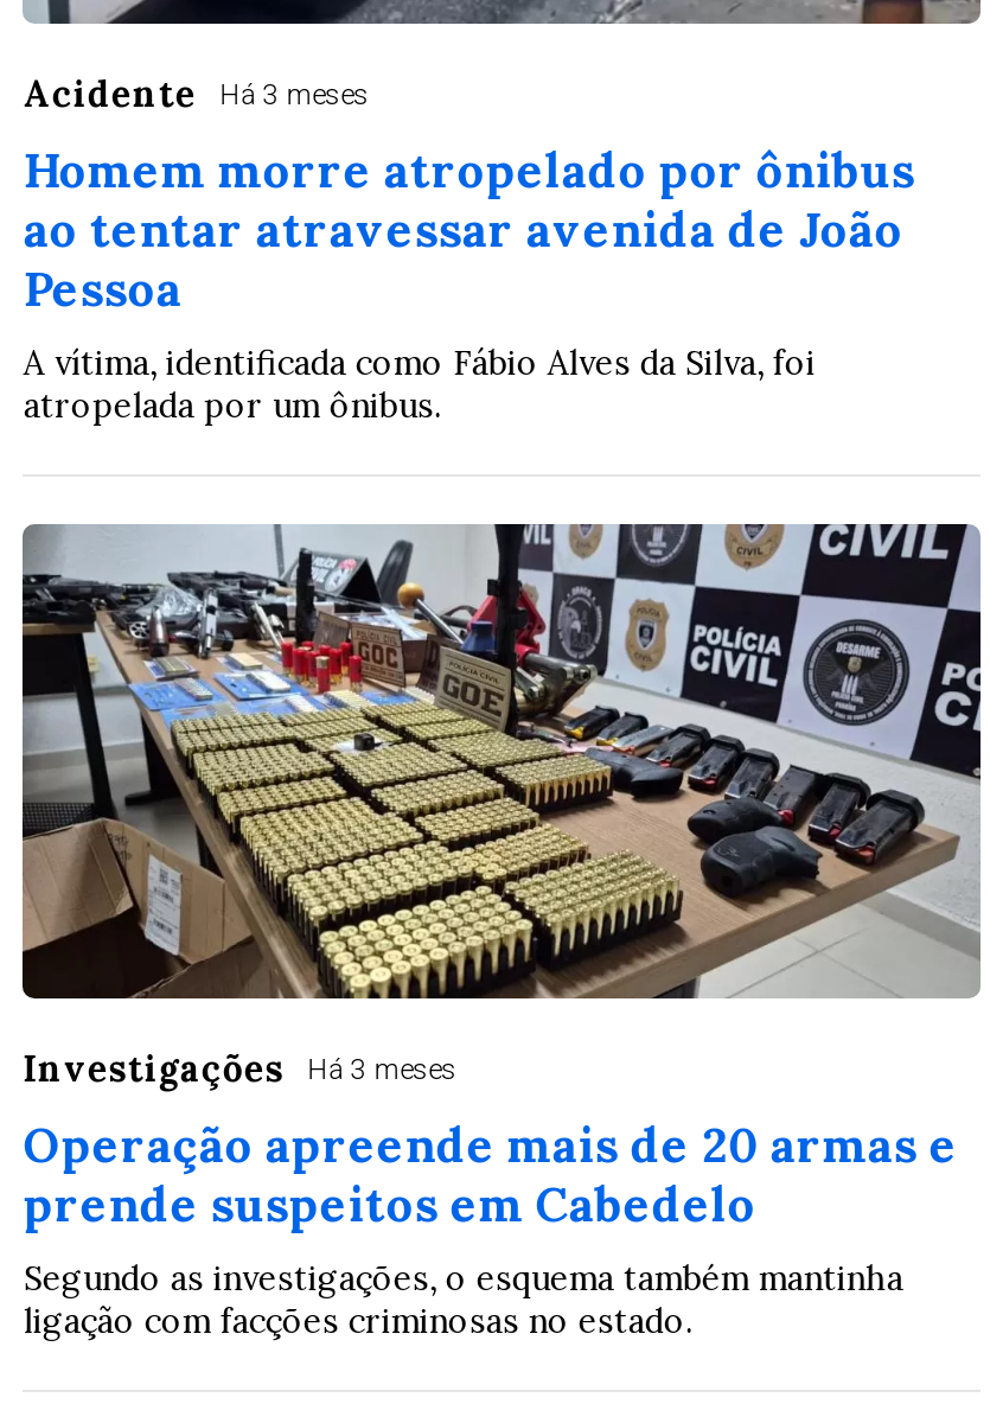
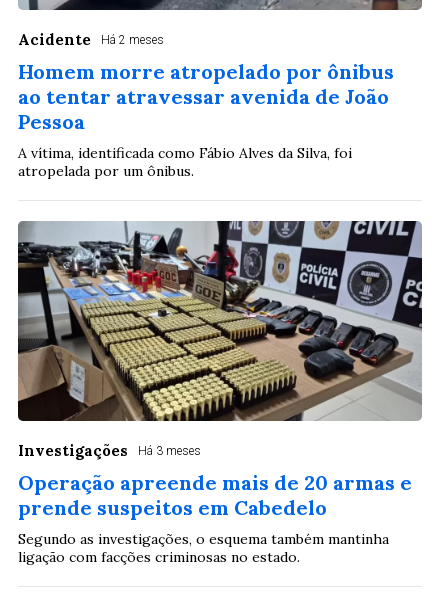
[23,70,370,115] Acidente Há 3 meses -> [18,30,164,49] Acidente Há 2 meses

